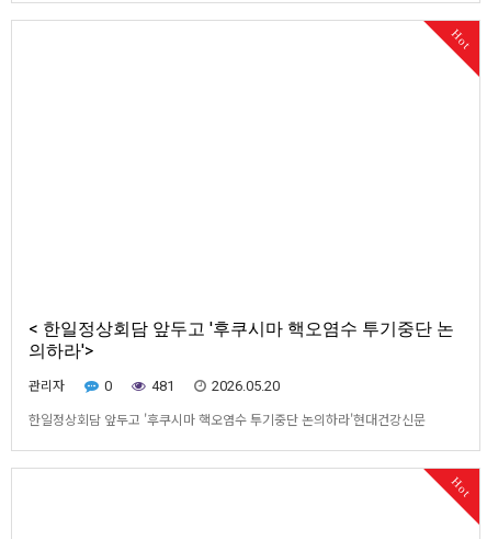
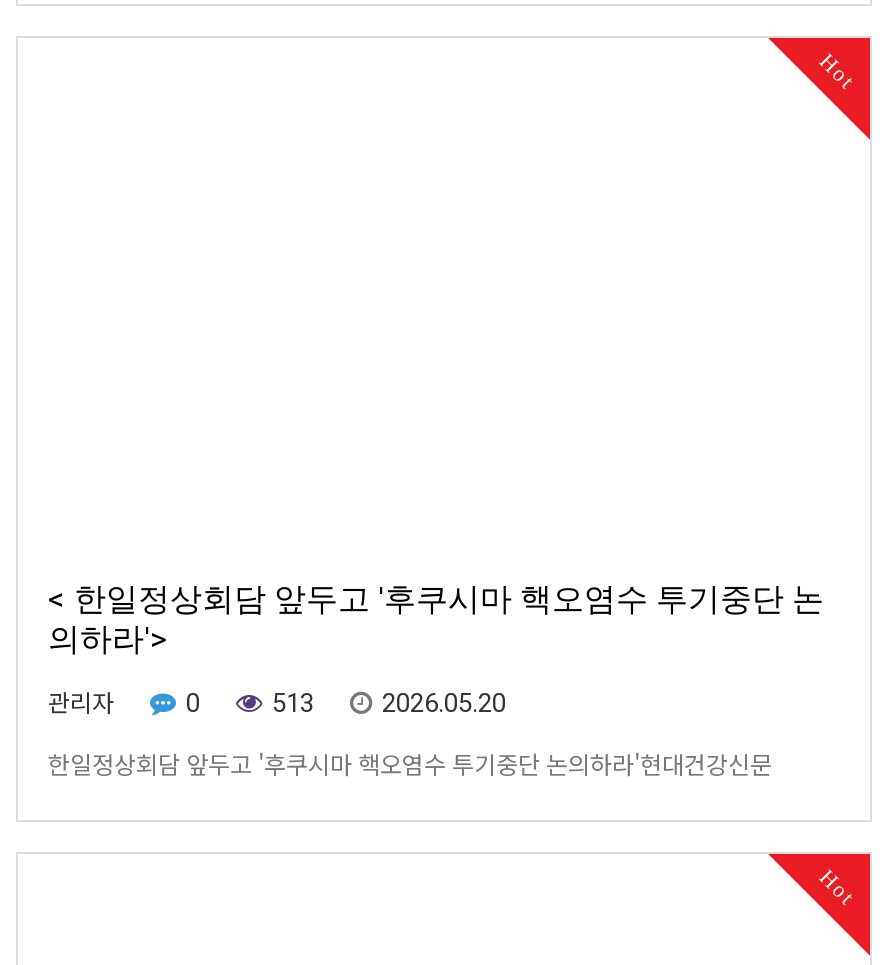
[101,377,280,394] 0 481 2026.05.20 -> [180,687,506,717] 0 513 2026.05.20

